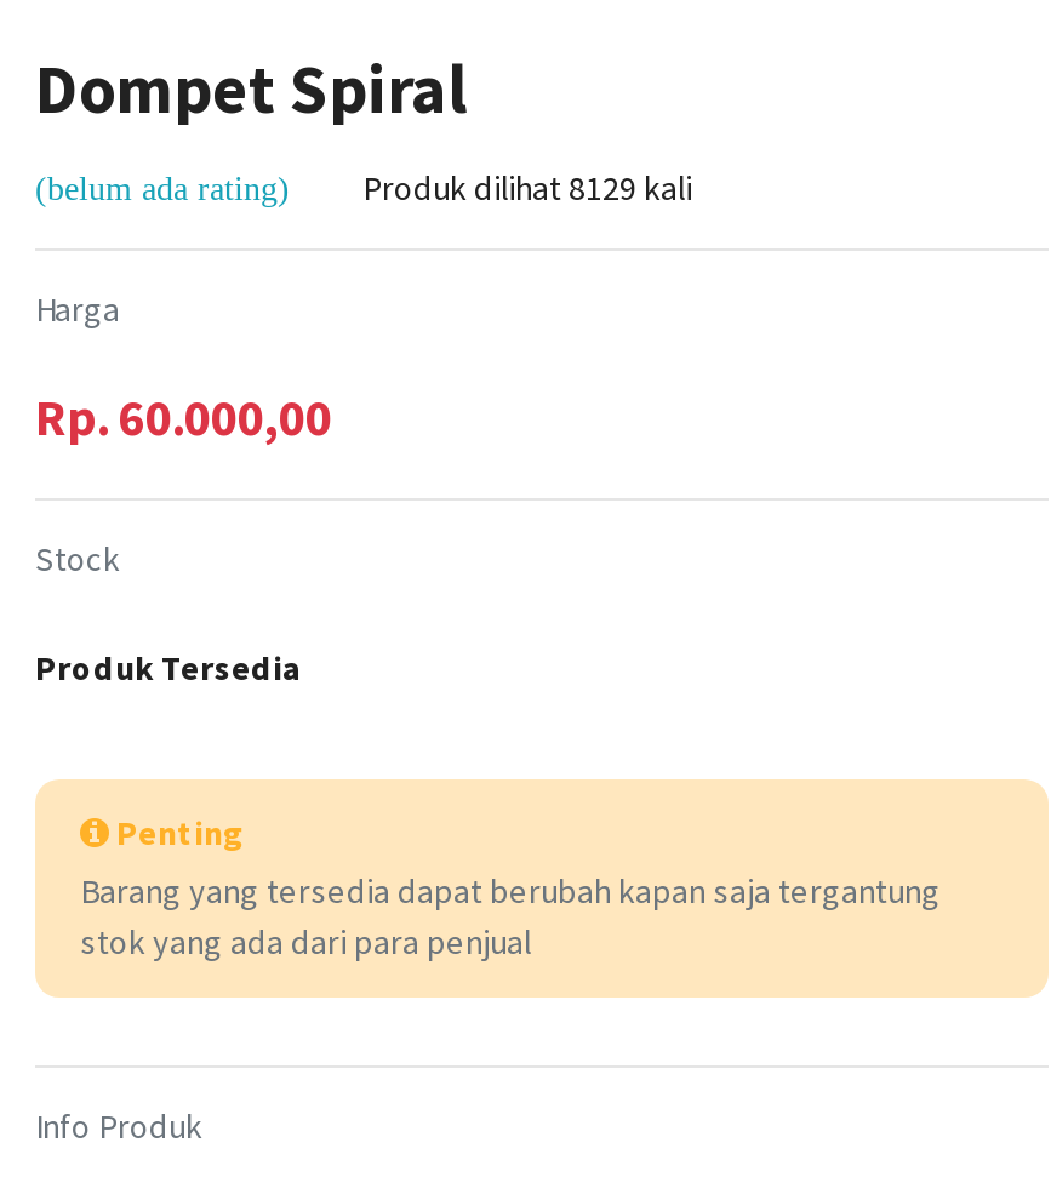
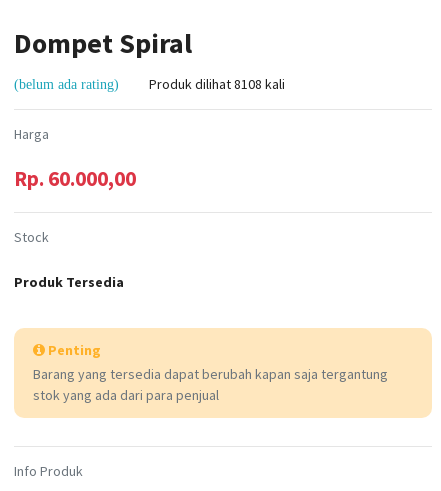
[362,166,692,209] Produk dilihat 8129 kali -> [149,75,285,93] Produk dilihat 8108 kali

